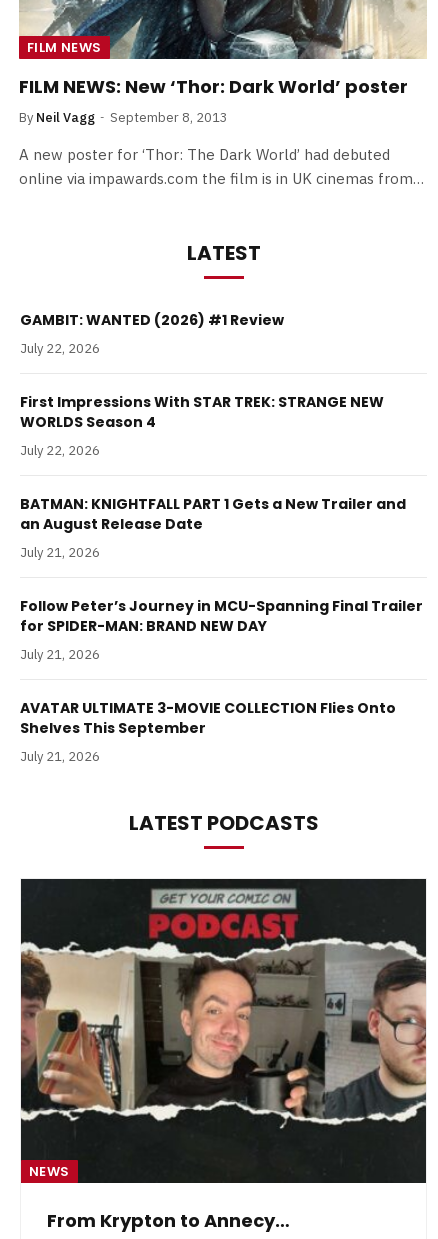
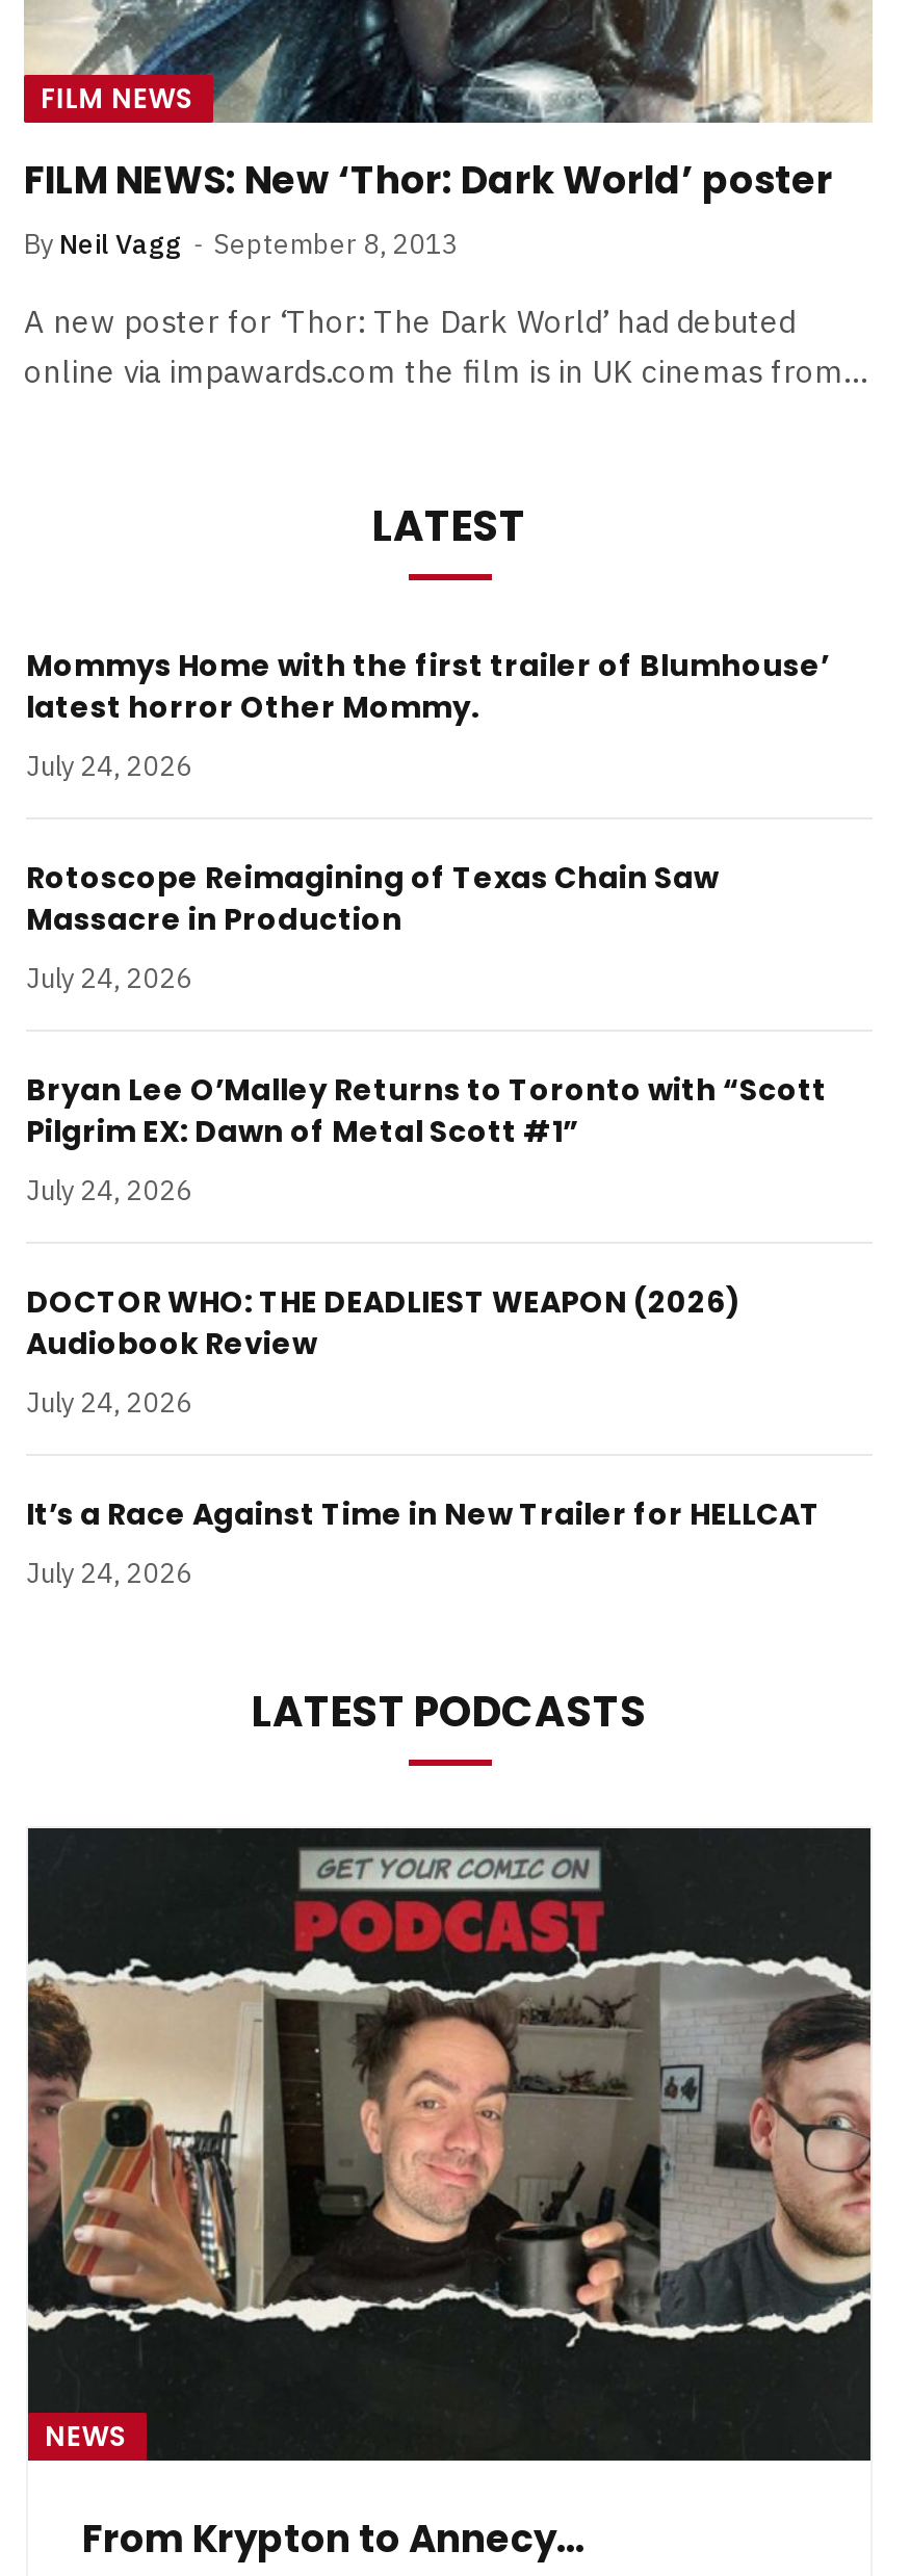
[20,310,284,330] GAMBIT: WANTED (2026) #1 Review -> [26,645,829,728] Mommys Home with the first trailer of Blumhouse’ | latest horror Other Mommy.
[20,340,100,357] July 22, 2026 -> [26,749,192,784] July 24, 2026
[20,392,384,432] First Impressions With STAR TREK: STRANGE NEW | WORLDS Season 4 -> [26,857,719,940] Rotoscope Reimagining of Texas Chain Saw | Massacre in Production
[20,442,100,459] July 22, 2026 -> [26,961,192,996] July 24, 2026
[20,494,406,534] BATMAN: KNIGHTFALL PART 1 Gets a New Trailer and | an August Release Date -> [26,1069,827,1152] Bryan Lee O’Malley Returns to Toronto with “Scott | Pilgrim EX: Dawn of Metal Scott #1”
[20,544,100,561] July 21, 2026 -> [26,1173,192,1208] July 24, 2026
[20,596,423,636] Follow Peter’s Journey in MCU-Spanning Final Trailer | for SPIDER-MAN: BRAND NEW DAY -> [26,1281,739,1364] DOCTOR WHO: THE DEADLIEST WEAPON (2026) | Audiobook Review
[20,646,100,663] July 21, 2026 -> [26,1385,192,1421] July 24, 2026
[20,698,396,738] AVATAR ULTIMATE 3-MOVIE COLLECTION Flies Onto | Shelves This September -> [26,1493,821,1535] It’s a Race Against Time in New Trailer for HELLCAT
[20,748,100,765] July 21, 2026 -> [26,1556,192,1591] July 24, 2026

